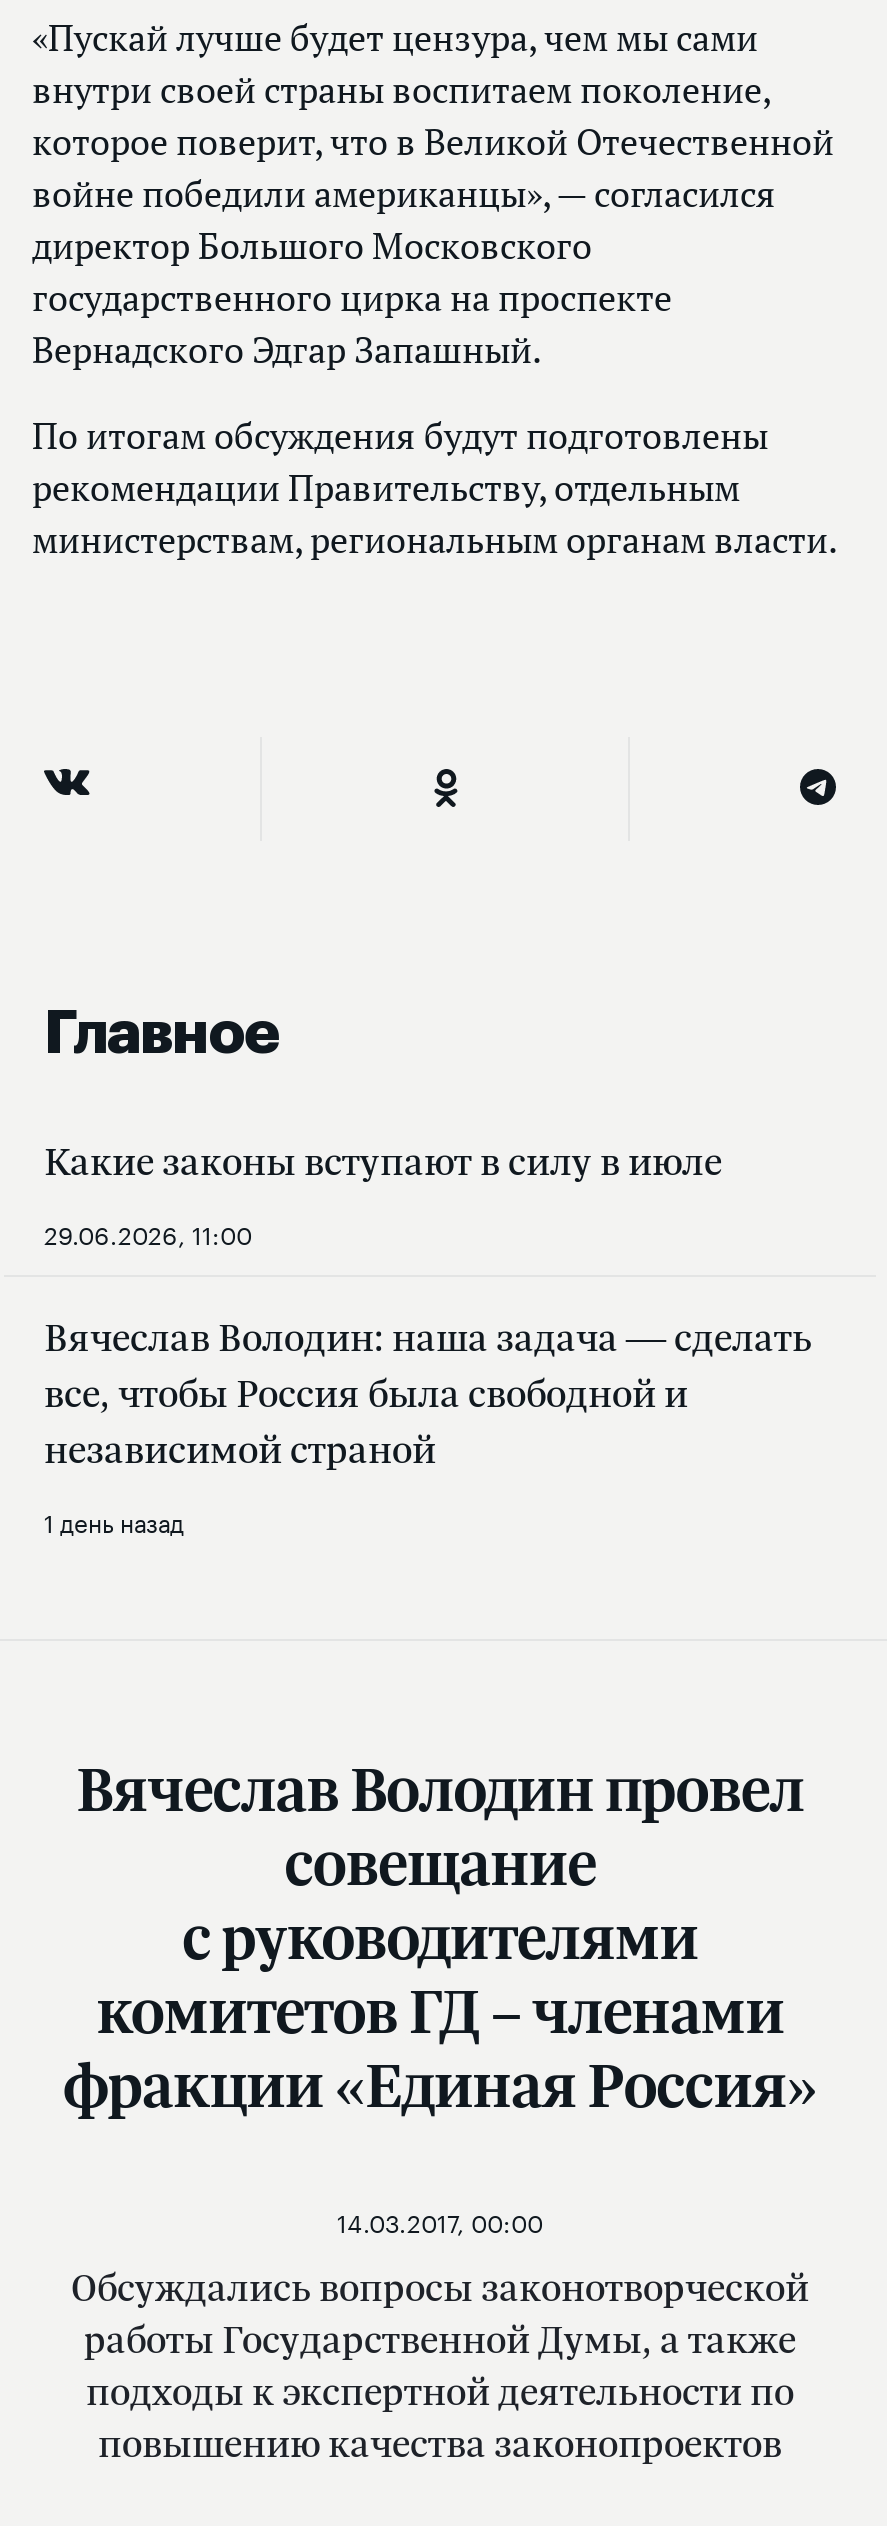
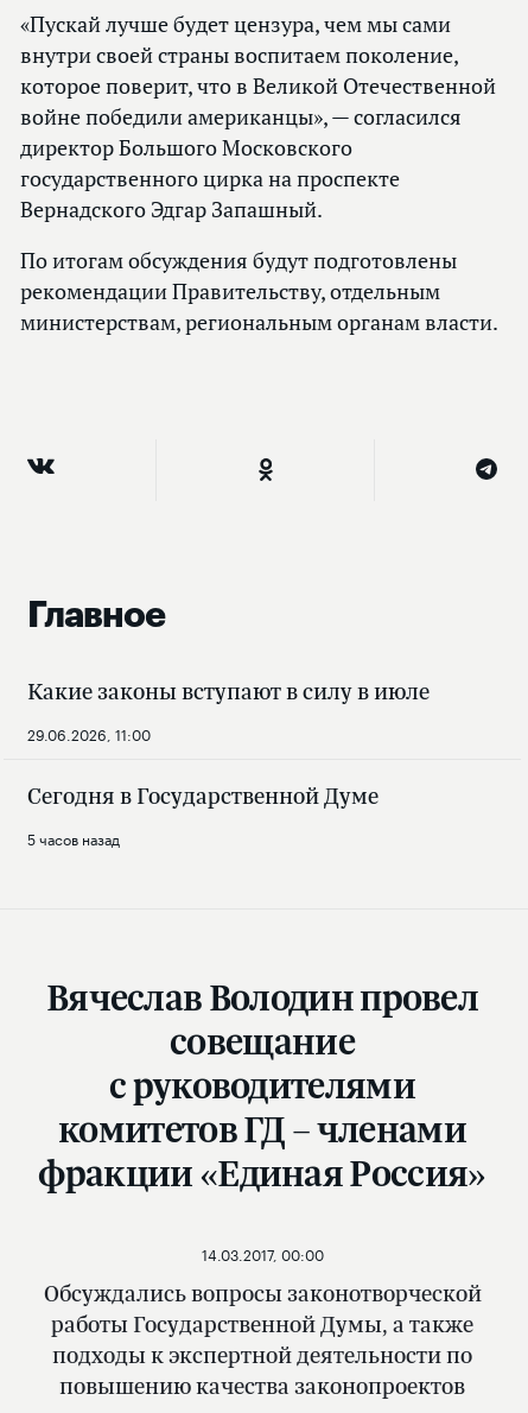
[44,1311,812,1475] Вячеслав Володин: наша задача — сделать | все, чтобы Россия была свободной и | независимой страной -> [27,780,378,811] Сегодня в Государственной Думе
[44,1501,184,1539] 1 день назад -> [27,826,120,849] 5 часов назад

